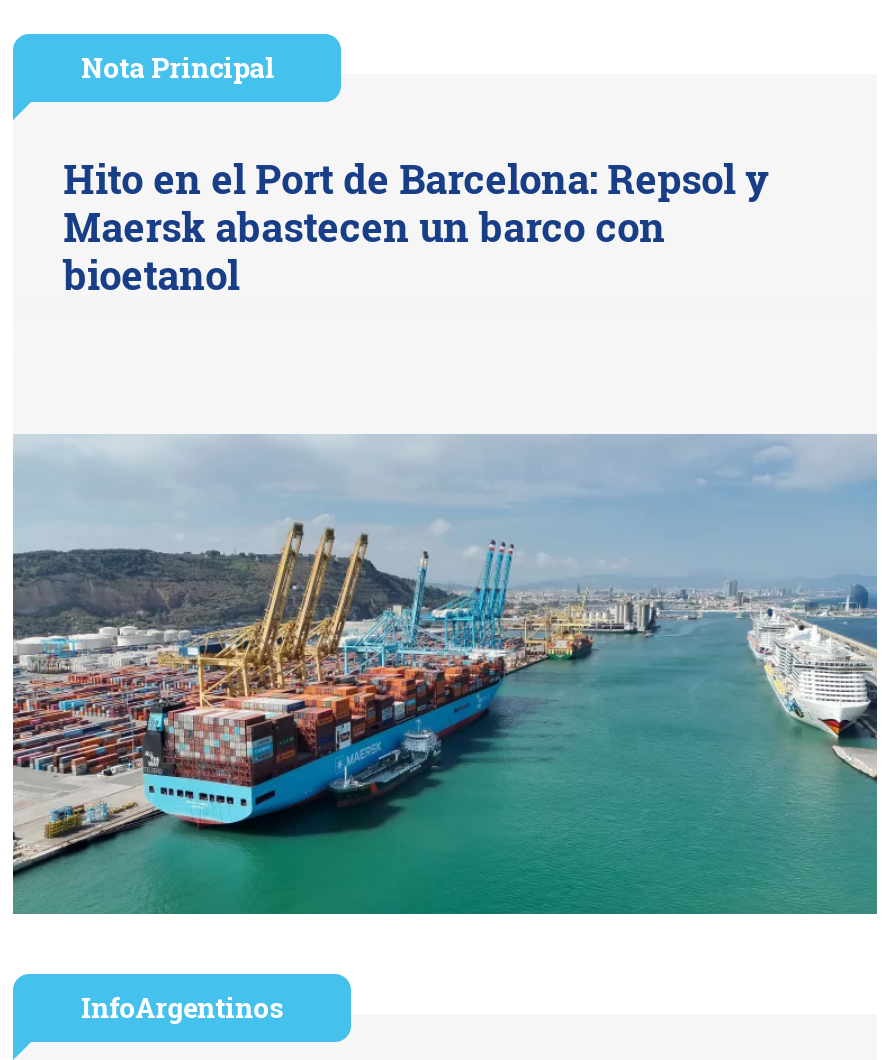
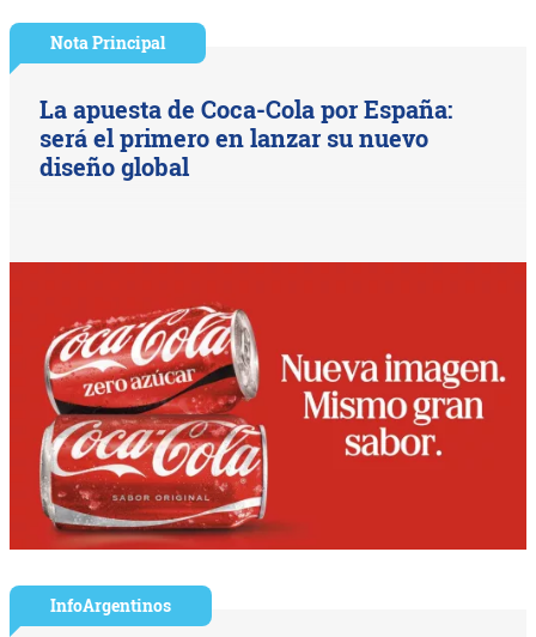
[63,152,769,300] Hito en el Port de Barcelona: Repsol y | Maersk abastecen un barco con | bioetanol -> [40,93,452,182] La apuesta de Coca-Cola por España: | será el primero en lanzar su nuevo | diseño global
[11,434,879,916] [image] -> [8,261,528,551] [image]

